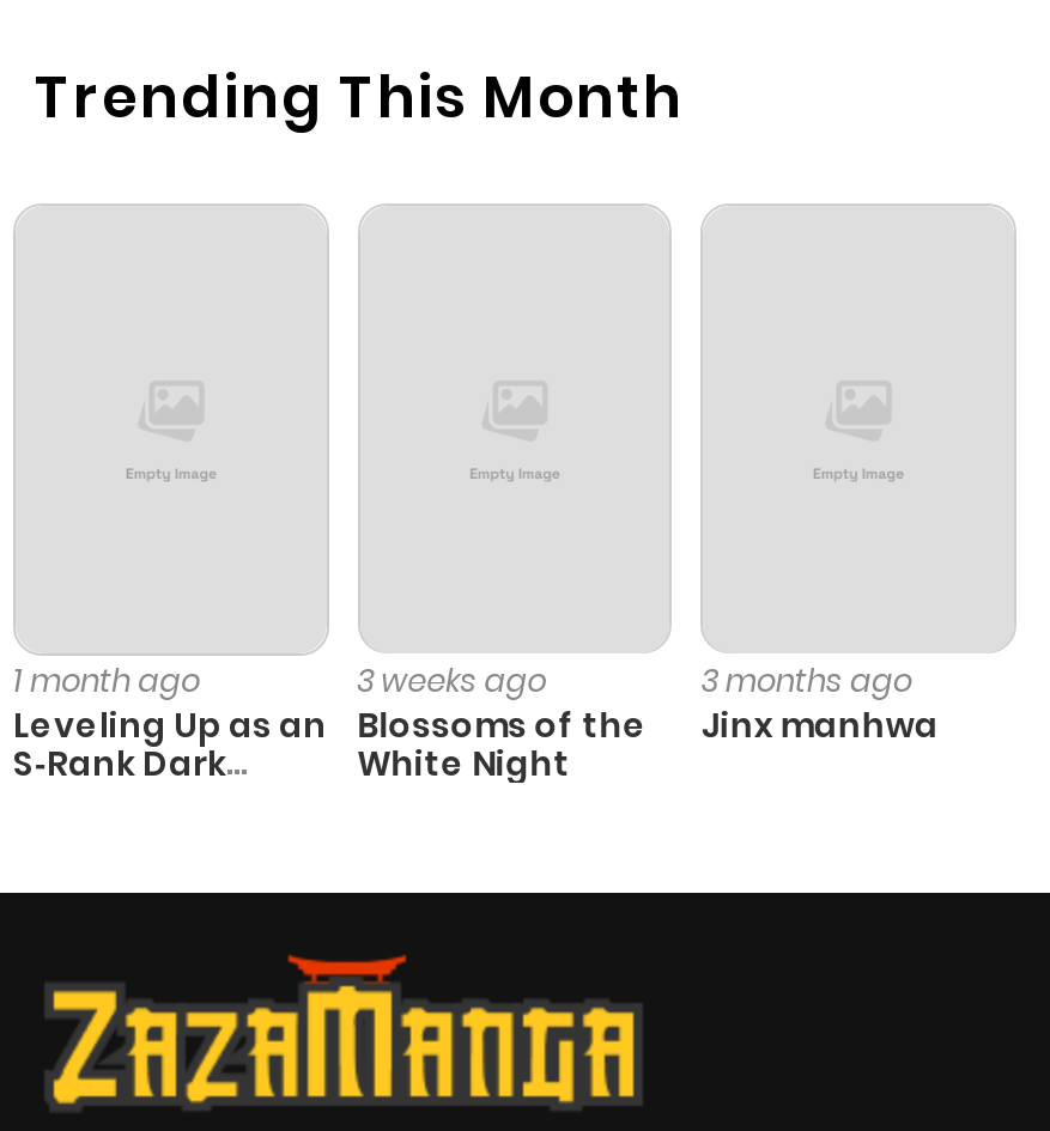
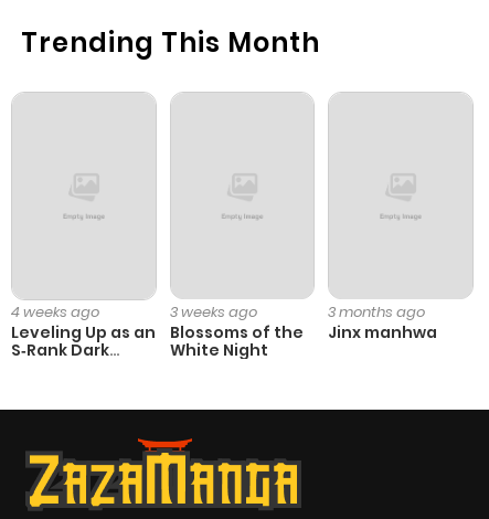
[13,658,200,703] 1 month ago -> [11,301,99,322] 4 weeks ago

